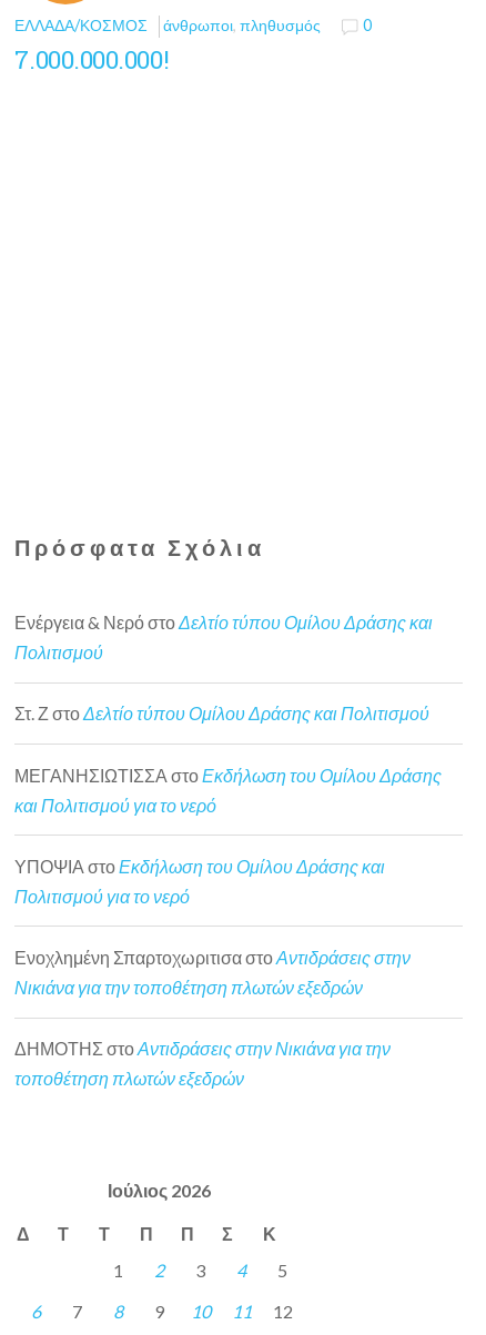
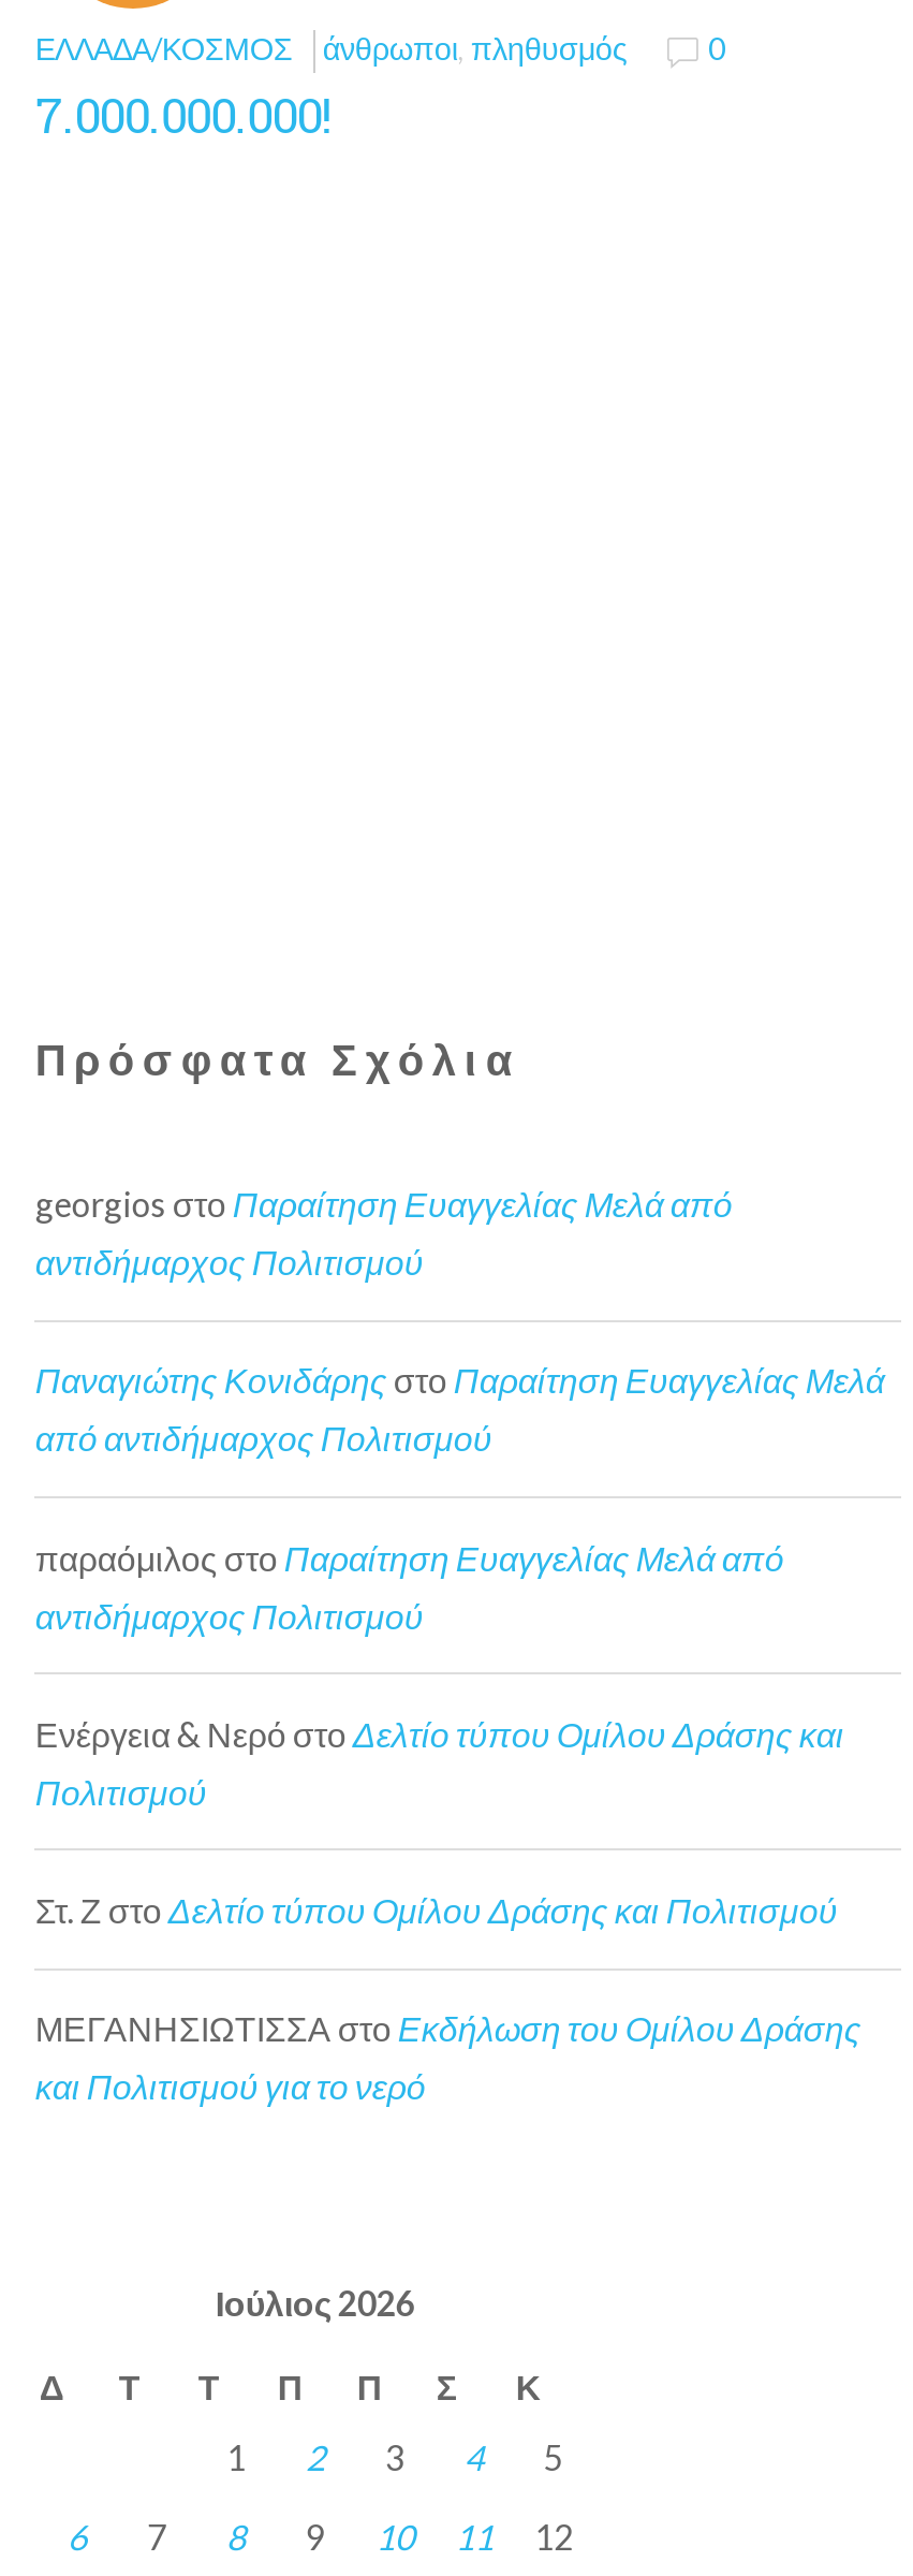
none -> [35,1183,885,1635] georgios στο Παραίτηση Ευαγγελίας Μελά από | αντιδήμαρχος Πολιτισμού | Παναγιώτης Κονιδάρης στο Παραίτηση Ευαγγελίας Μελά | από αντιδήμαρχος Πολιτισμού | παραόμιλος στο Παραίτηση Ευαγγελίας Μελά από | αντιδήμαρχος Πολιτισμού
moved [15,612,442,815] -> [35,1713,861,2106]: Ενέργεια & Νερό στο Δελτίο τύπου Ομίλου Δράσης και | Πολιτισμού | Στ. Ζ στο Δελτίο τύπου Ομίλου Δράσης και Πολιτισμού | ΜΕΓΑΝΗΣΙΩΤΙΣΣΑ στο Εκδήλωση του Ομίλου Δράσης | και Πολιτισμού για το νερό
[15,855,411,1089] ΥΠΟΨΙΑ στο Εκδήλωση του Ομίλου Δράσης και | Πολιτισμού για το νερό | Ενοχλημένη Σπαρτοχωριτισα στο Αντιδράσεις στην | Νικιάνα για την τοποθέτηση πλωτών εξεδρών | ΔΗΜΟΤΗΣ στο Αντιδράσεις στην Νικιάνα για την | τοποθέτηση πλωτών εξεδρών -> none

